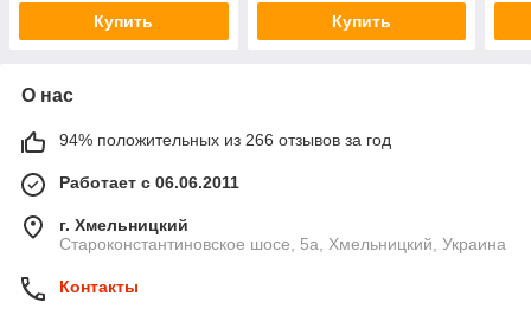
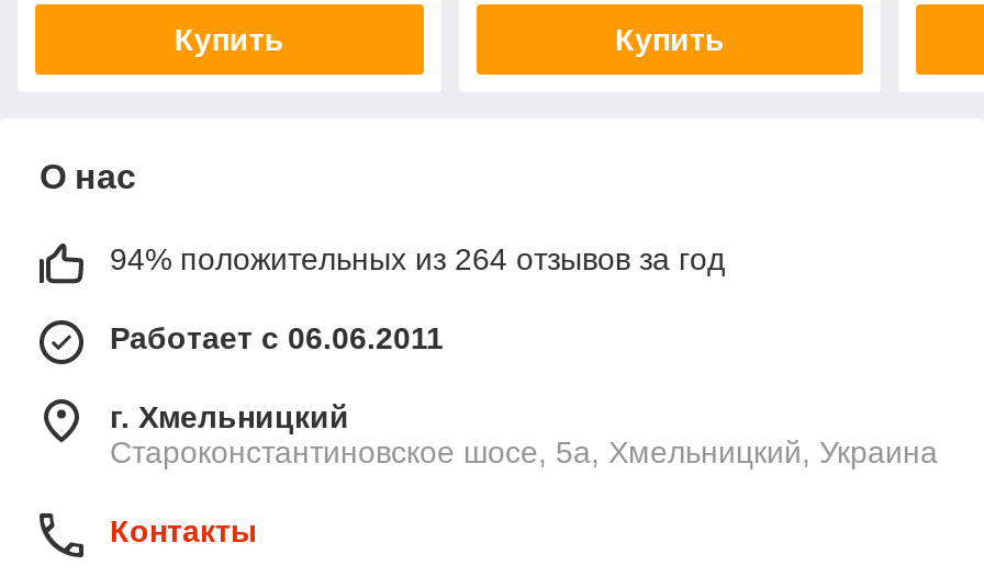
[59,130,391,149] 94% положительных из 266 отзывов за год -> [110,241,725,276] 94% положительных из 264 отзывов за год

